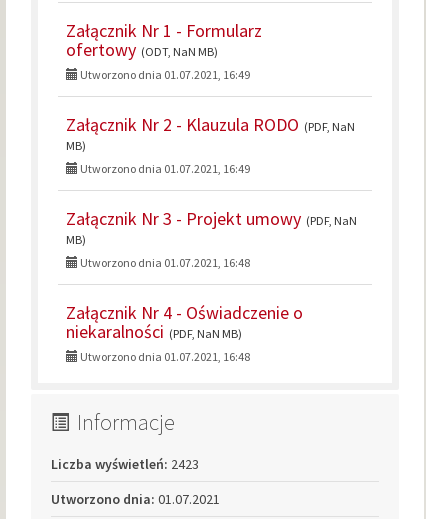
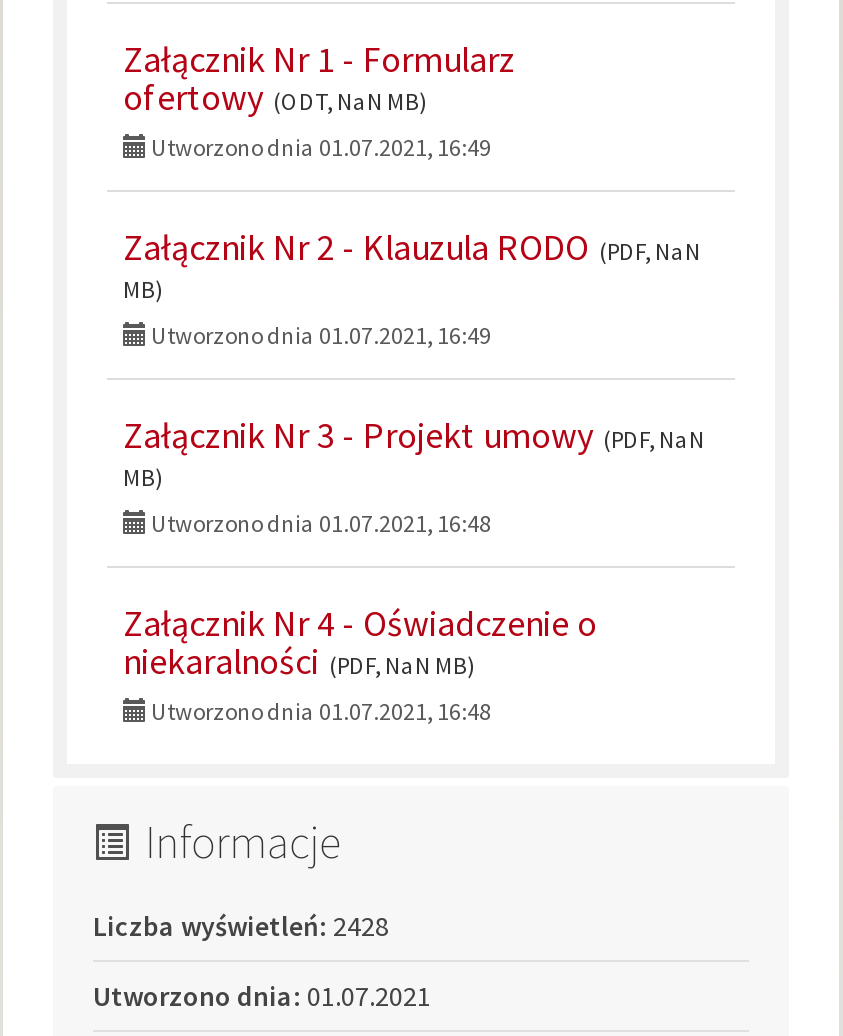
[51,455,199,473] Liczba wyświetleń: 2423 -> [93,908,389,944] Liczba wyświetleń: 2428

